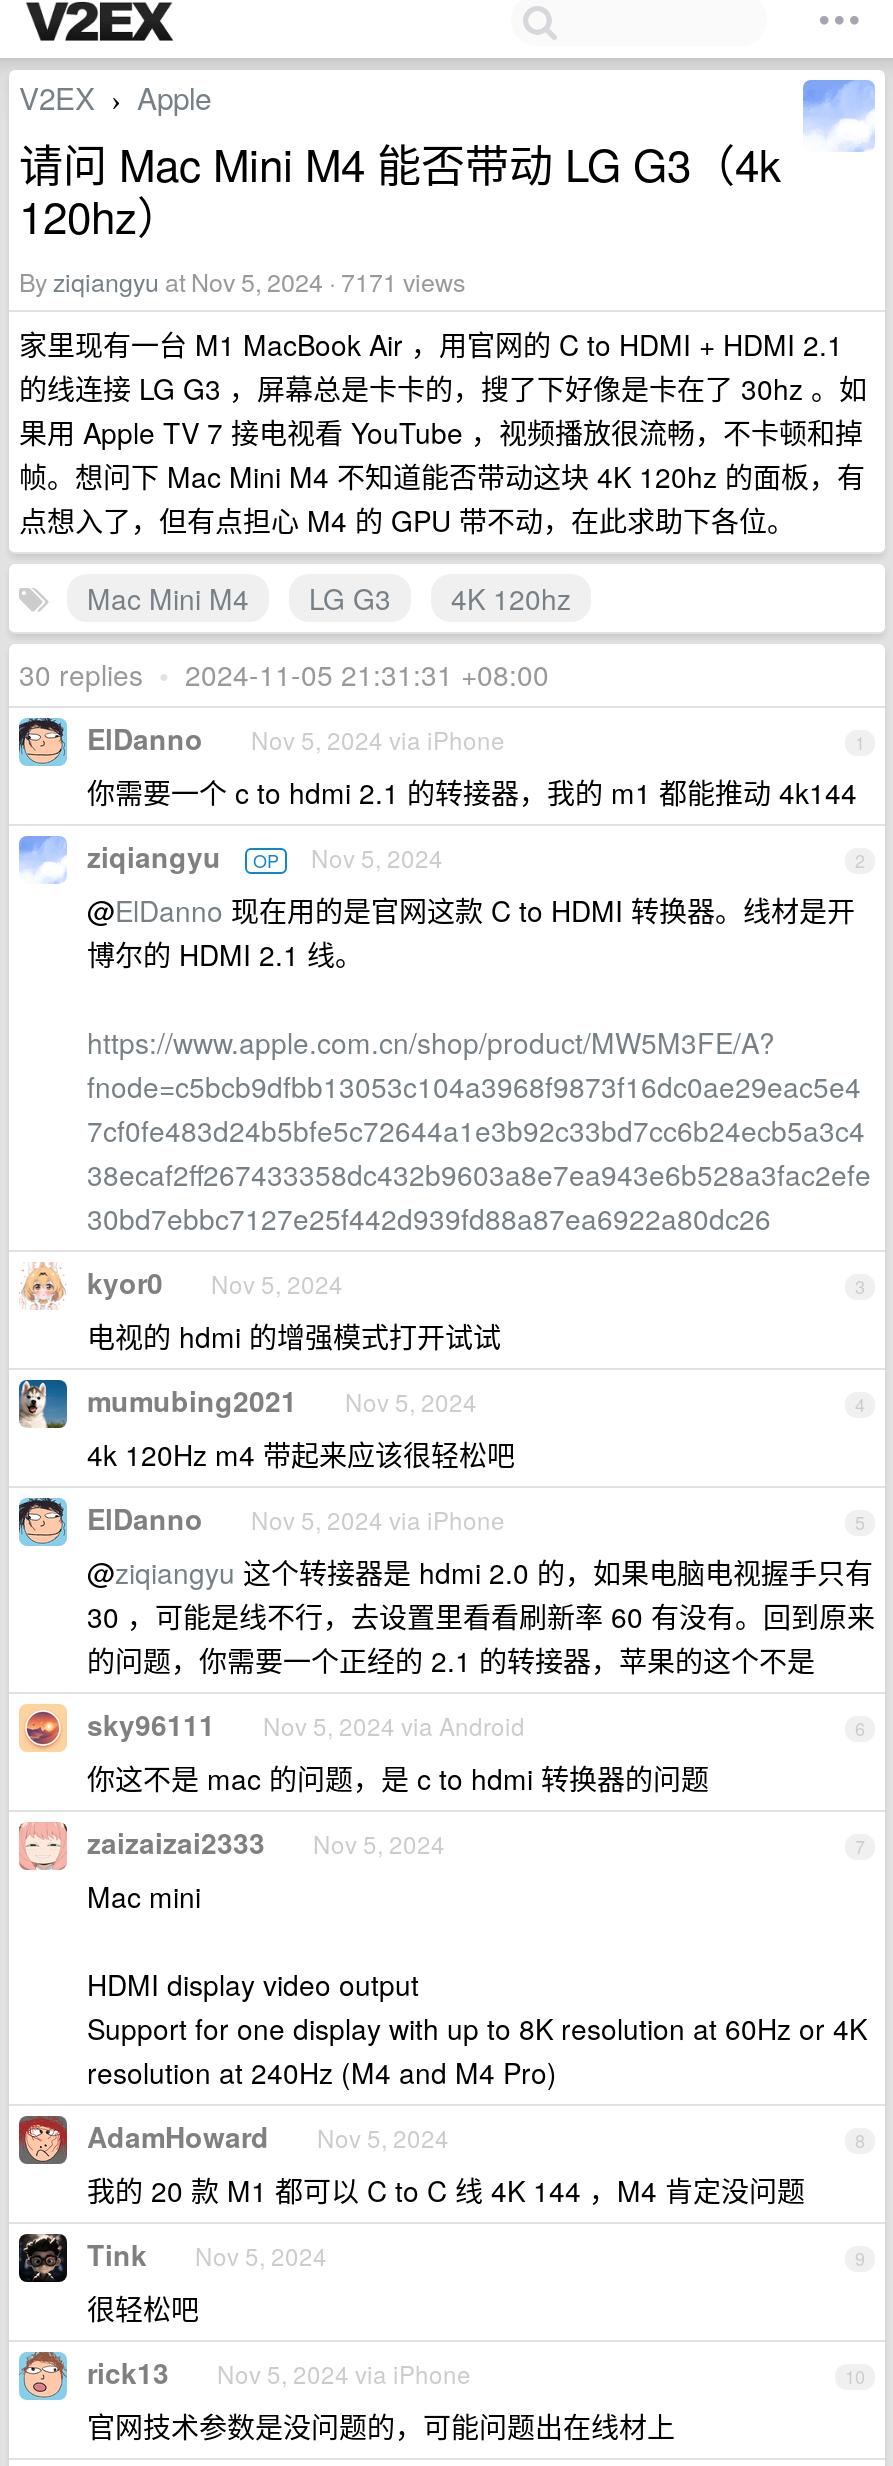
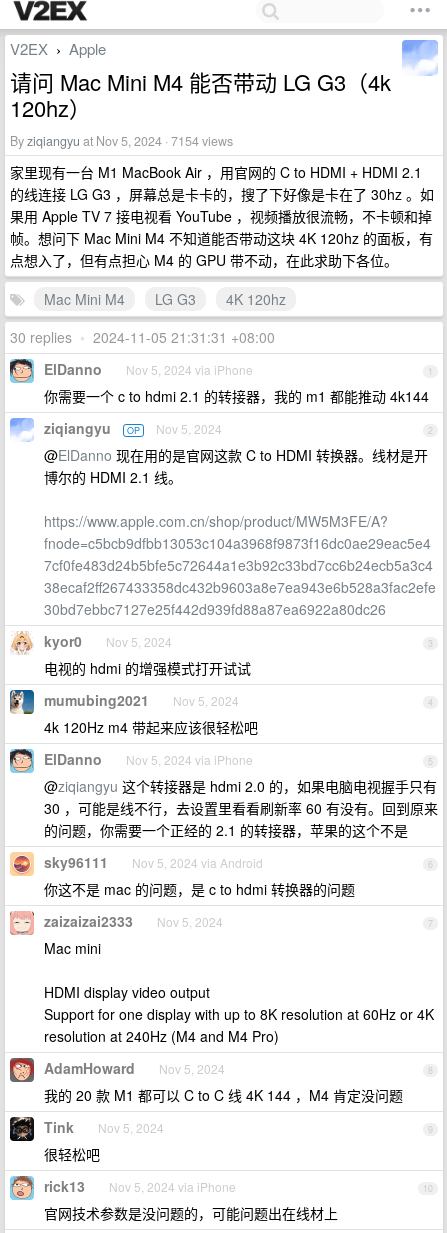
[19,264,465,300] By ziqiangyu at Nov 5, 2024 · 7171 views -> [10,132,233,150] By ziqiangyu at Nov 5, 2024 · 7154 views

